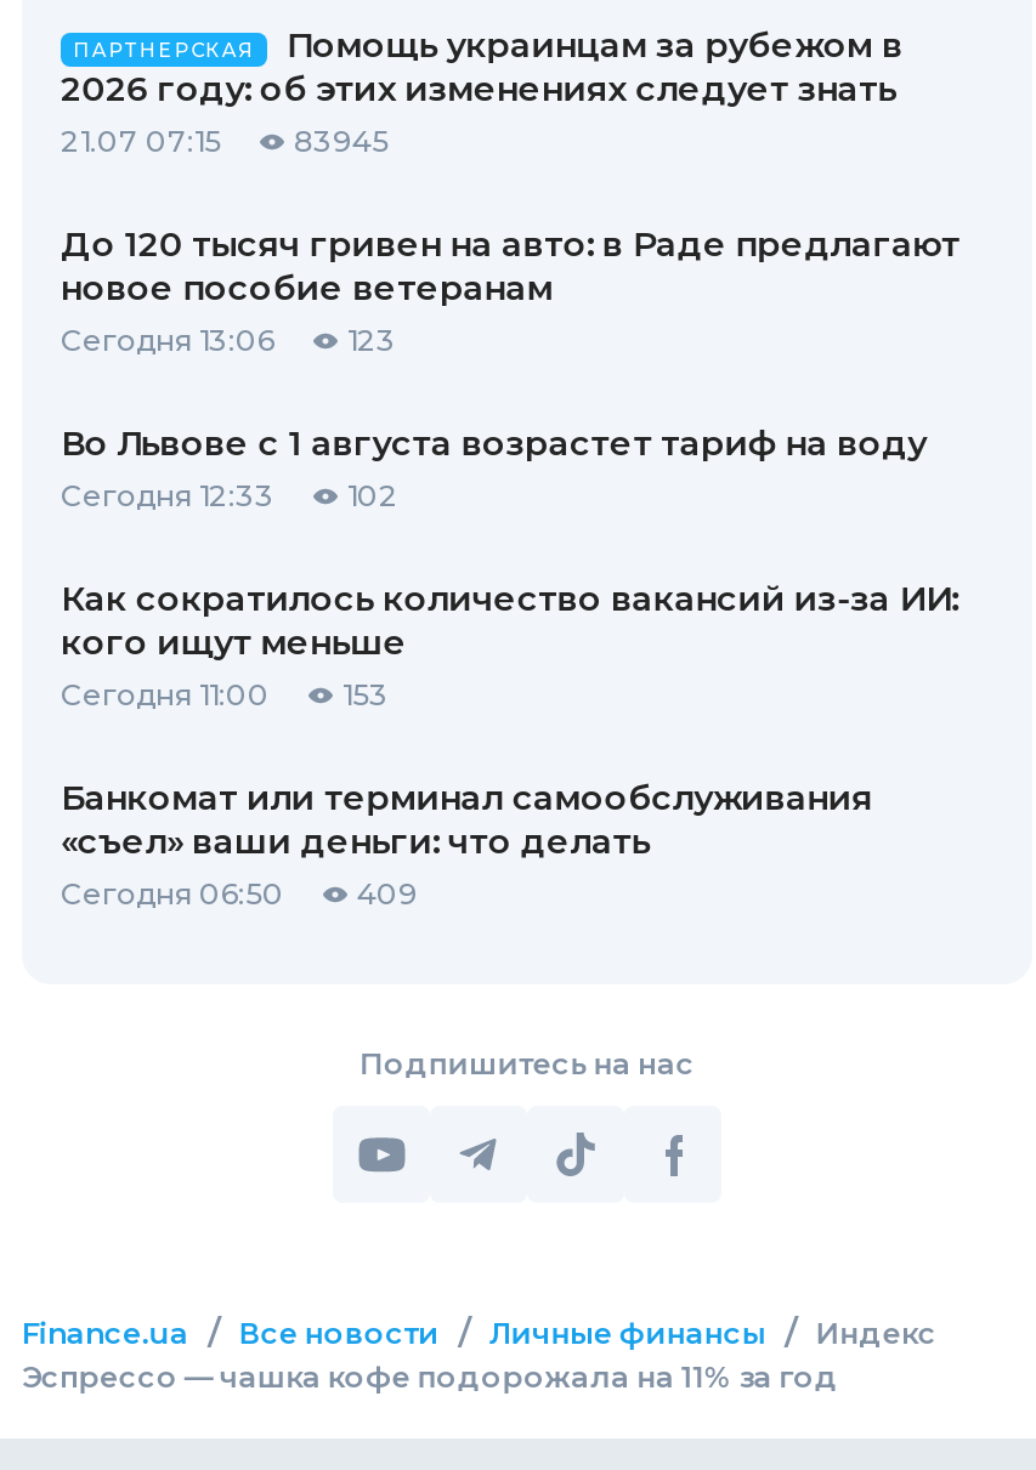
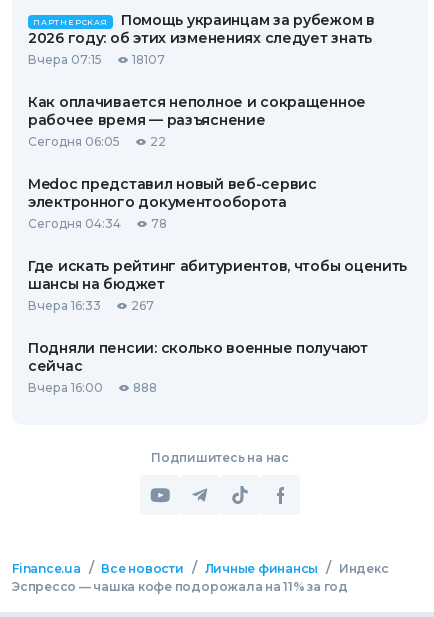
[61,124,389,160] 21.07 07:15 | 83945 -> [28,52,165,67] Вчера 07:15 | 18107
[61,223,960,359] До 120 тысяч гривен на авто: в Раде предлагают | новое пособие ветеранам | Сегодня 13:06 | 123 -> [28,93,366,149] Как оплачивается неполное и сокращенное | рабочее время — разъяснение | Сегодня 06:05 | 22
[61,422,926,514] Во Львове с 1 августа возрастет тариф на воду | Сегодня 12:33 | 102 -> [28,175,317,231] Medoc представил новый веб-сервис | электронного документооборота | Сегодня 04:34 | 78
[61,578,958,714] Как сократилось количество вакансий из-за ИИ: | кого ищут меньше | Сегодня 11:00 | 153 -> [28,257,407,313] Где искать рейтинг абитуриентов, чтобы оценить | шансы на бюджет | Вчера 16:33 | 267
[61,777,873,913] Банкомат или терминал самообслуживания | «съел» ваши деньги: что делать | Сегодня 06:50 | 409 -> [28,339,368,395] Подняли пенсии: сколько военные получают | сейчас | Вчера 16:00 | 888

